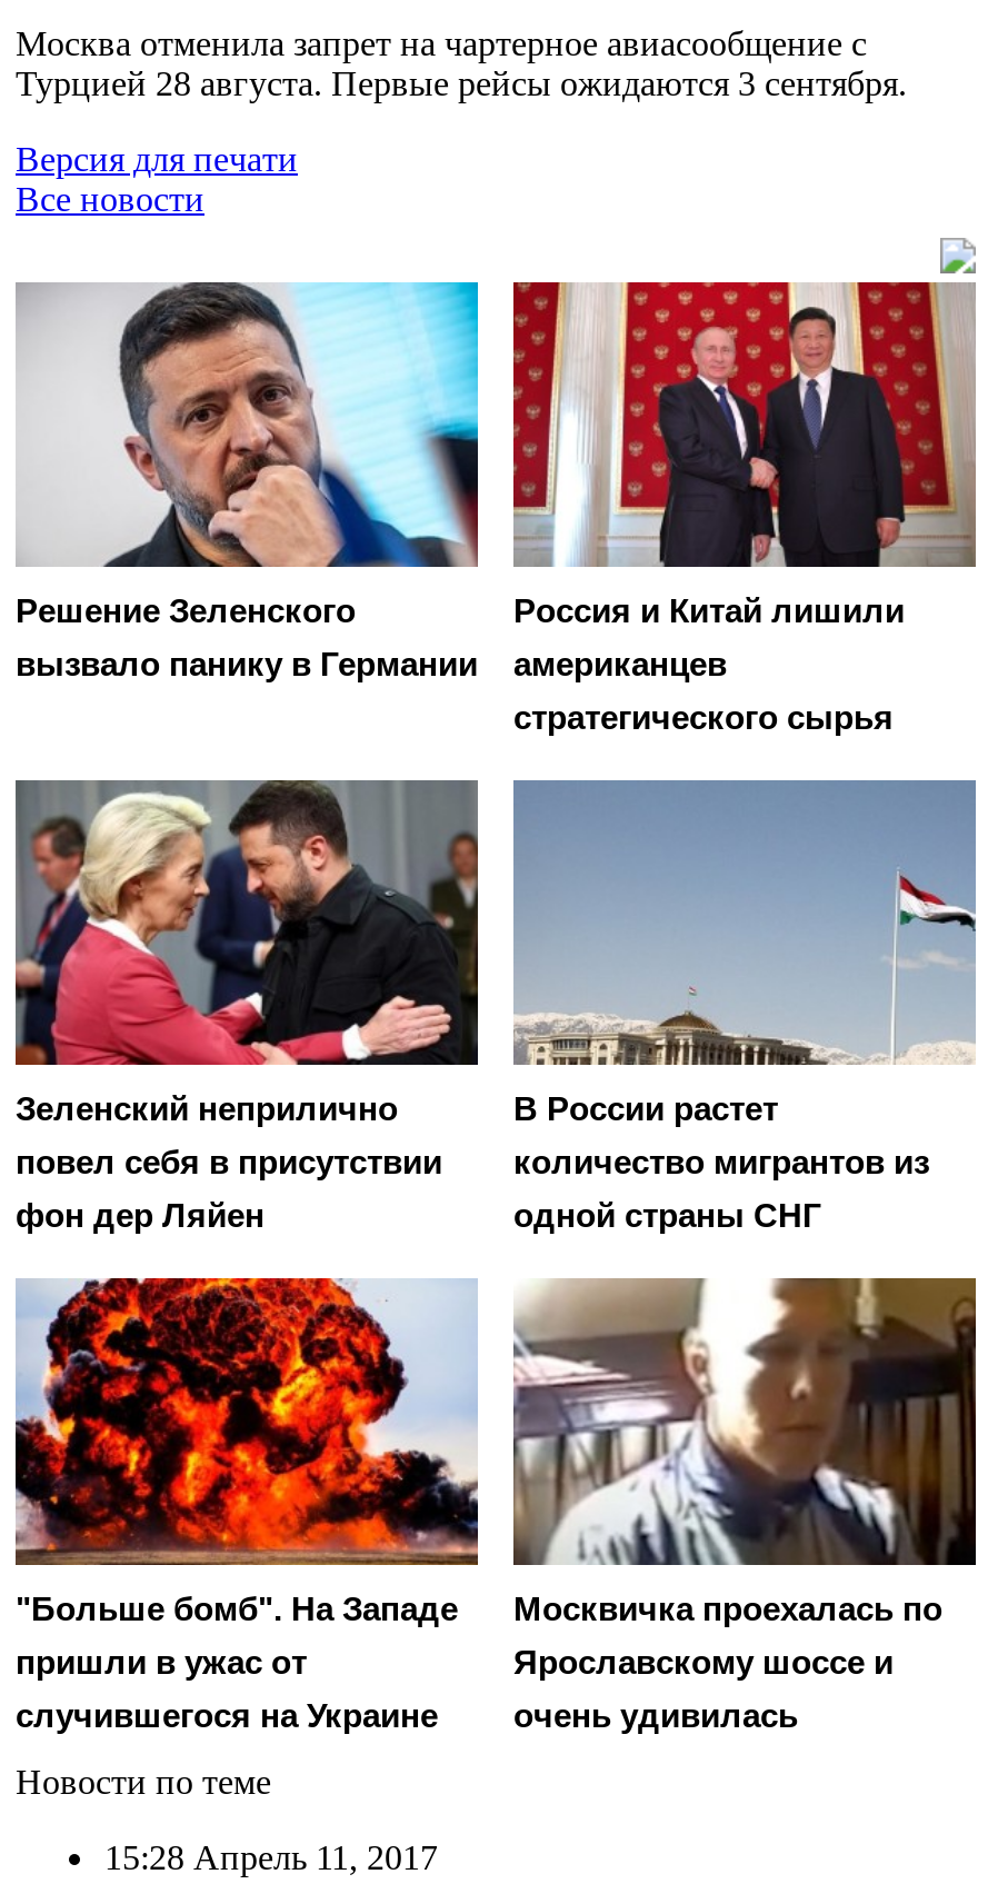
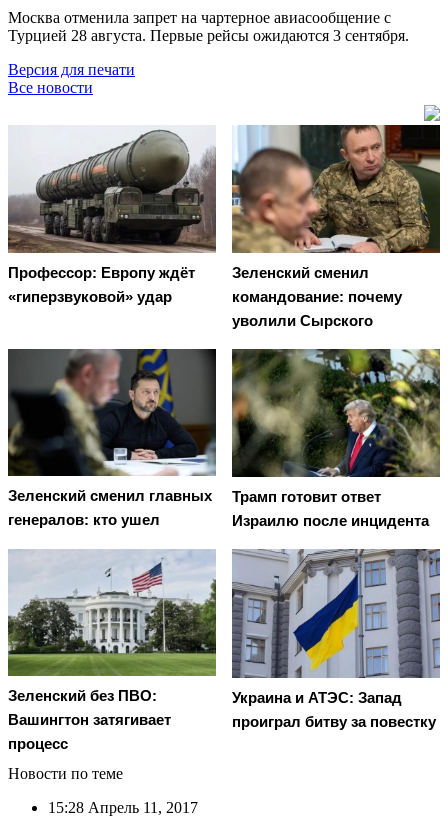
[16,280,480,683] [image] | Решение Зеленского | вызвало панику в Германии -> [8,125,217,305] [image] | Профессор: Европу ждёт | «гиперзвуковой» удар
[511,280,978,736] [image] | Россия и Китай лишили | американцев | стратегического сырья -> [232,124,441,329] [image] | Зеленский сменил | командование: почему | уволили Сырского
[13,780,478,1234] [image] | Зеленский неприлично | повел cебя в присутствии | фон дер Ляйен -> [7,348,216,528] [image] | Зеленский сменил главных | генералов: кто ушел
[511,780,976,1234] [image] | В России растет | количество мигрантов из | одной страны СНГ -> [231,348,440,529] [image] | Трамп готовит ответ | Израилю после инцидента
[16,1276,480,1733] [image] | "Больше бомб". На Западе | пришли в ужас от | случившегося на Украине -> [8,549,217,752] [image] | Зеленский без ПВО: | Вашингтон затягивает | процесс
[513,1278,978,1733] [image] | Москвичка проехалась по | Ярославскому шоссе и | очень удивилась -> [232,548,441,730] [image] | Украина и АТЭС: Запад | проиграл битву за повестку

